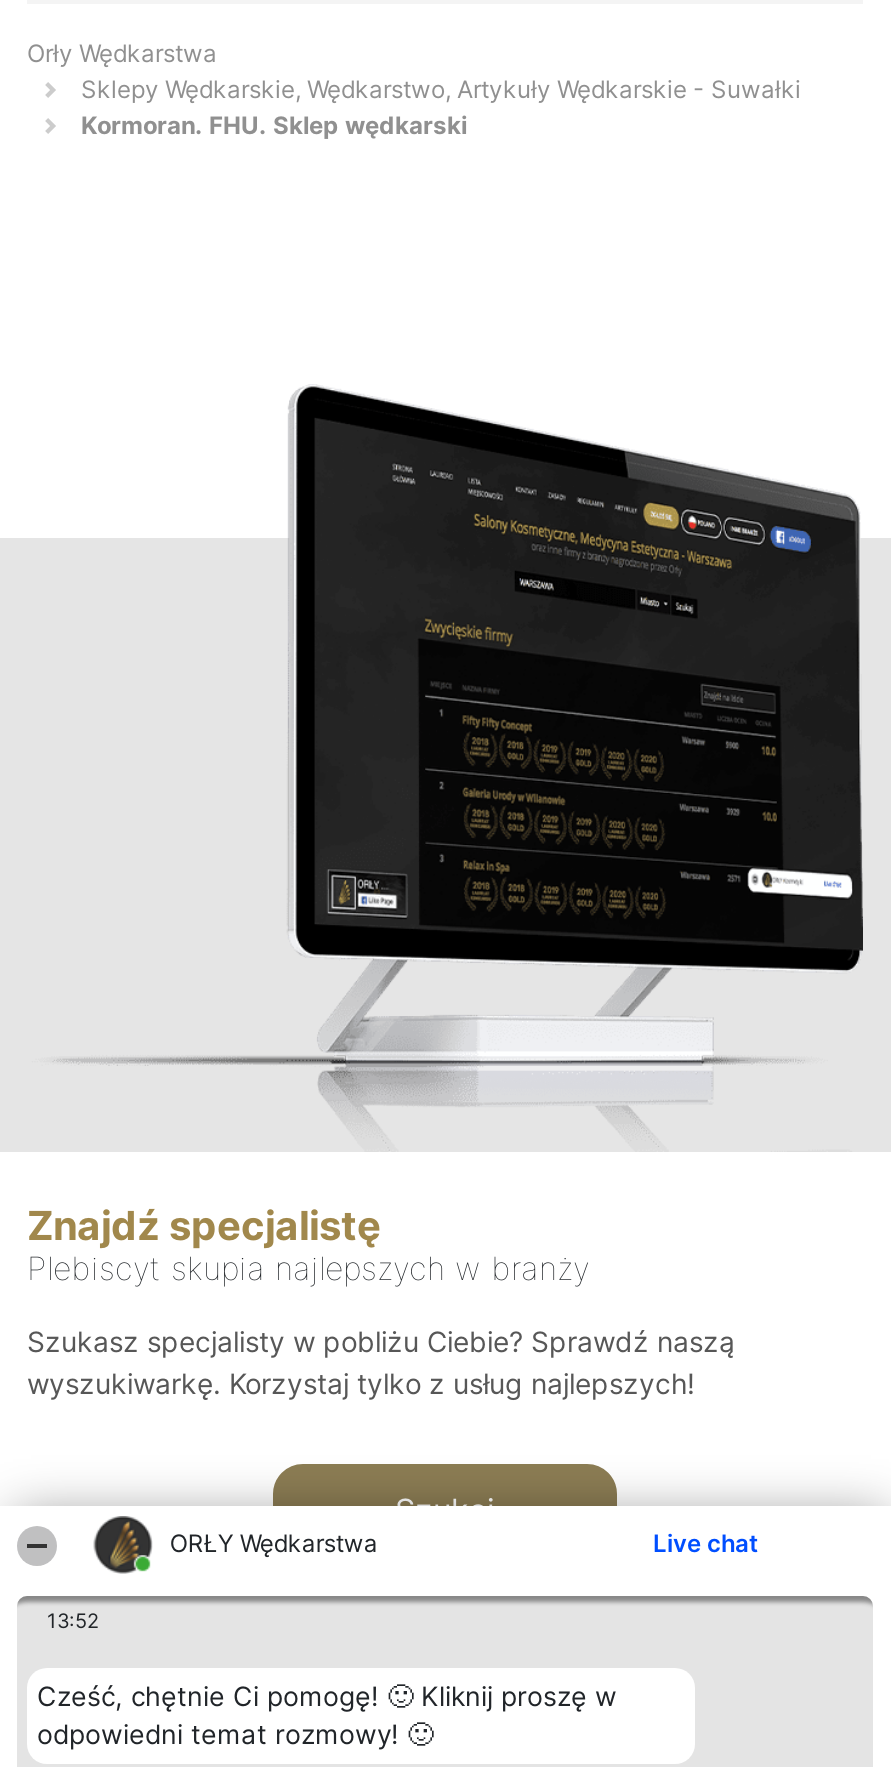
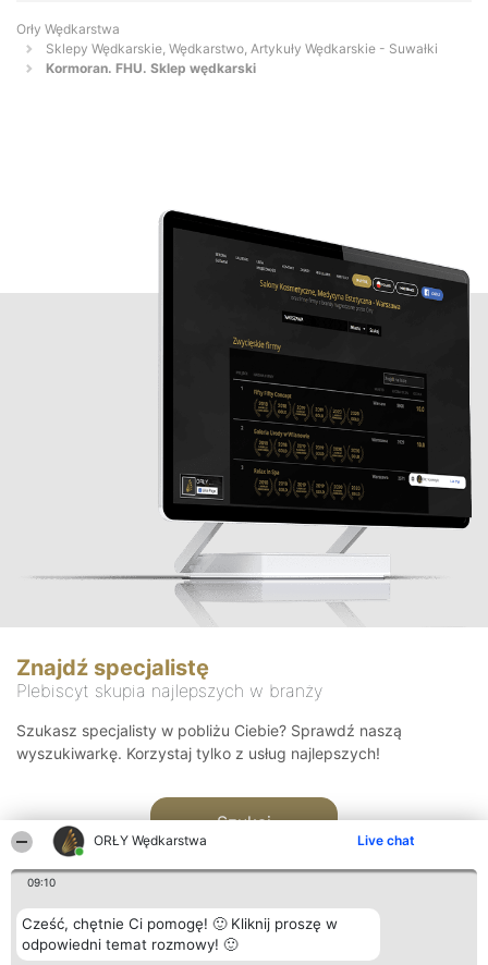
[47,1608,99,1632] 13:52 -> [27,876,56,889] 09:10

